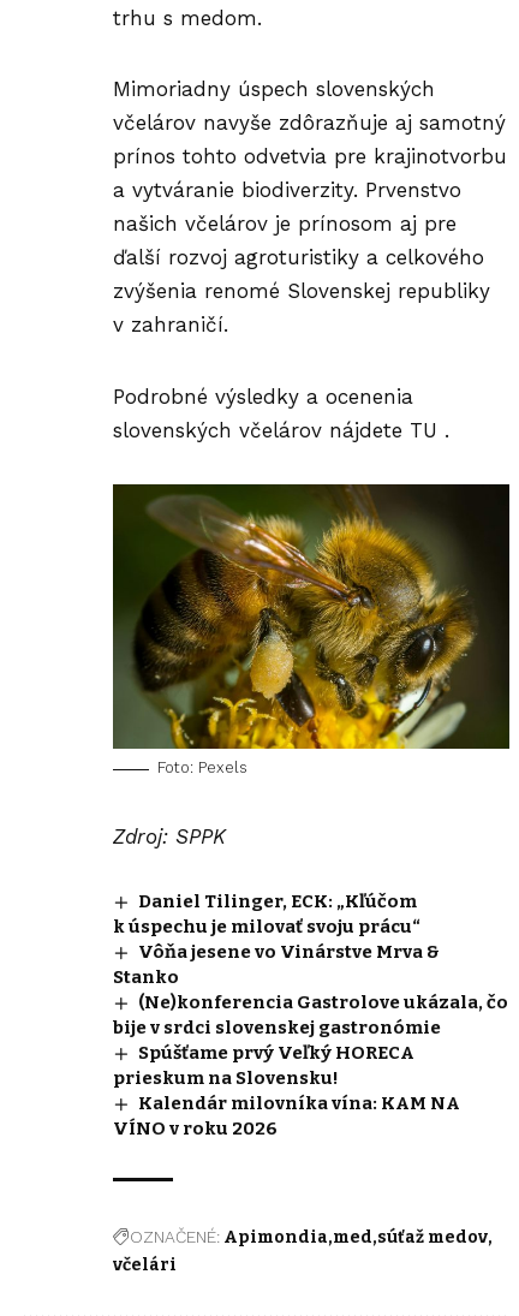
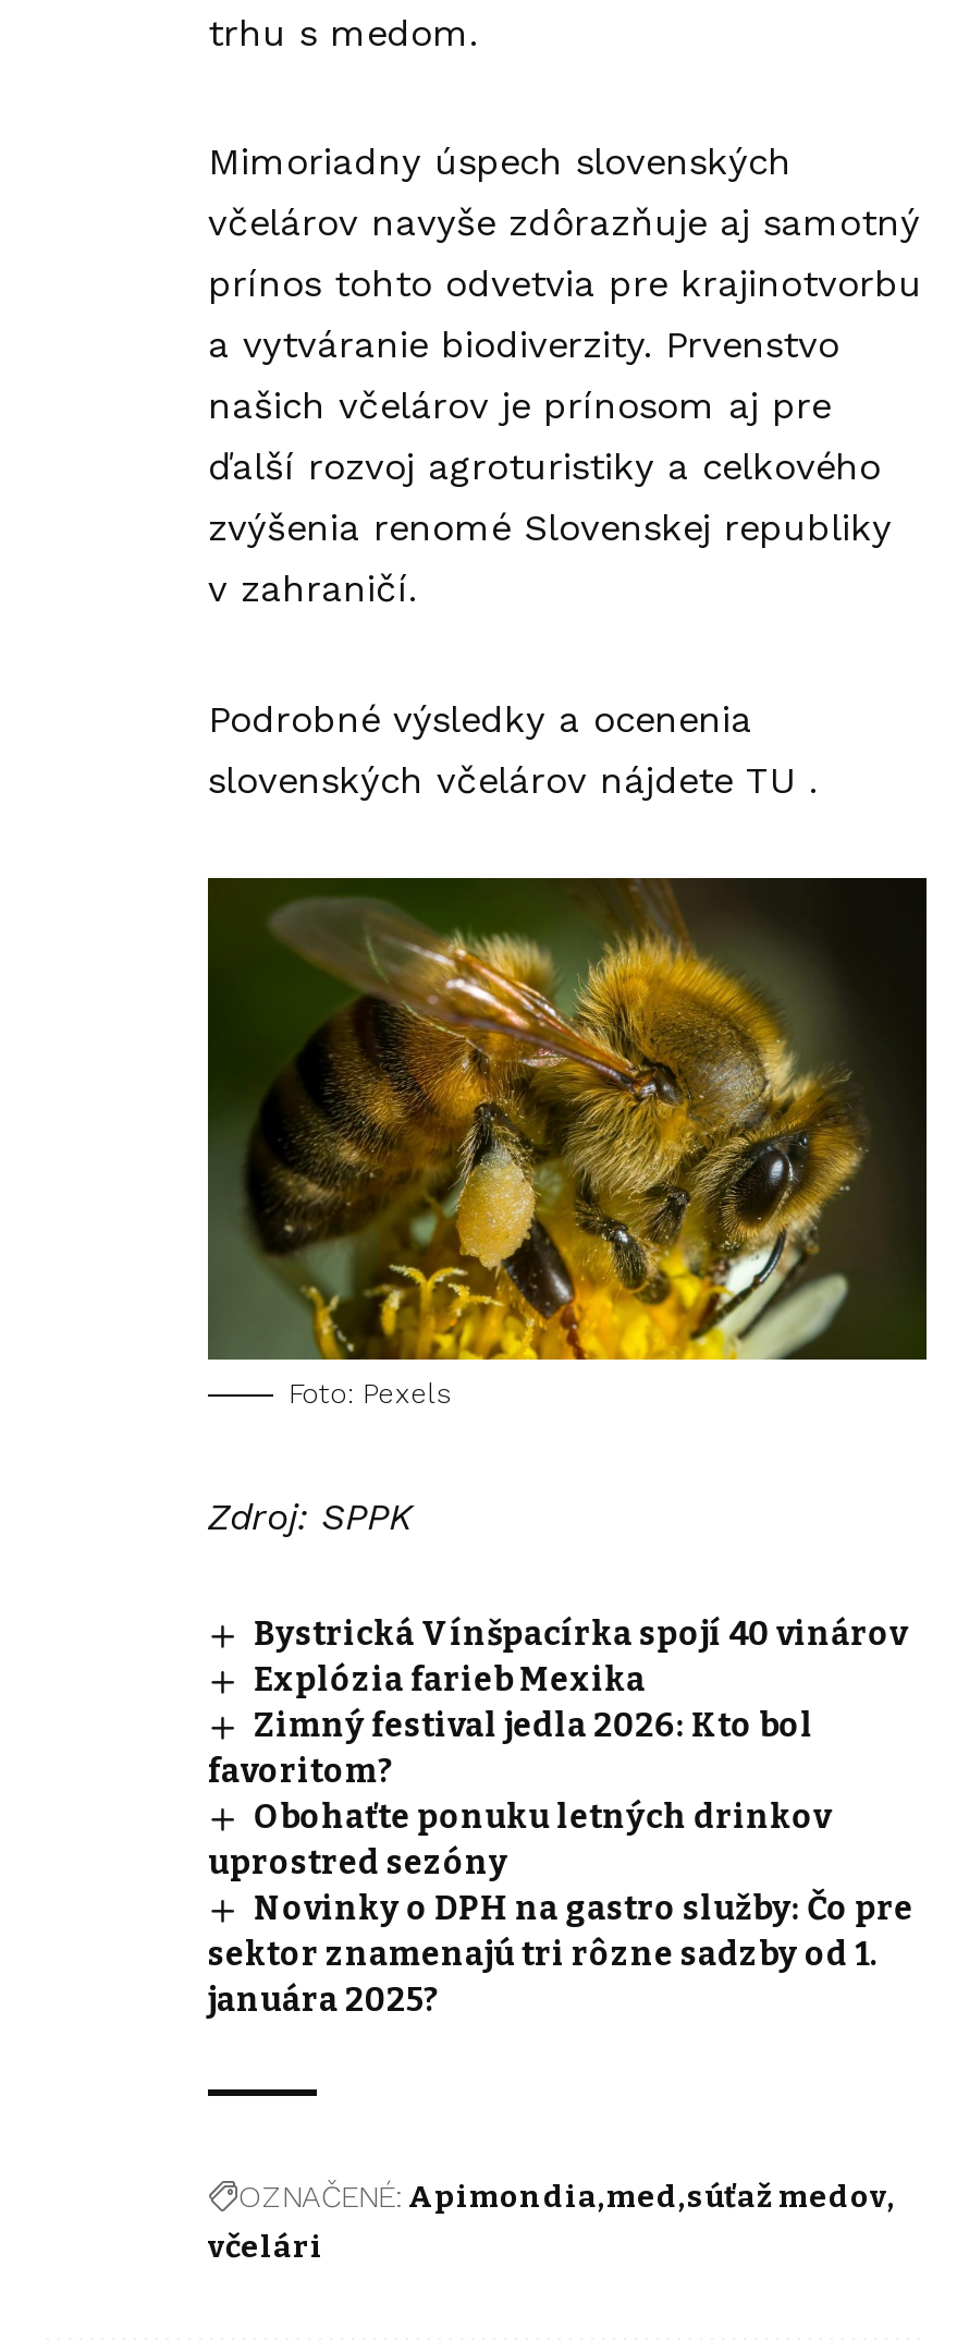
[113,890,508,1139] Daniel Tilinger, ECK: „Kľúčom | k úspechu je milovať svoju prácu“ | Vôňa jesene vo Vinárstve Mrva & | Stanko | (Ne)konferencia Gastrolove ukázala, čo | bije v srdci slovenskej gastronómie | Spúšťame prvý Veľký HORECA | prieskum na Slovensku! | Kalendár milovníka vína: KAM NA | VÍNO v roku 2026 -> [208,1615,914,2020] Bystrická Vínšpacírka spojí 40 vinárov | Explózia farieb Mexika | Zimný festival jedla 2026: Kto bol | favoritom? | Obohaťte ponuku letných drinkov | uprostred sezóny | Novinky o DPH na gastro služby: Čo pre | sektor znamenajú tri rôzne sadzby od 1. | januára 2025?

